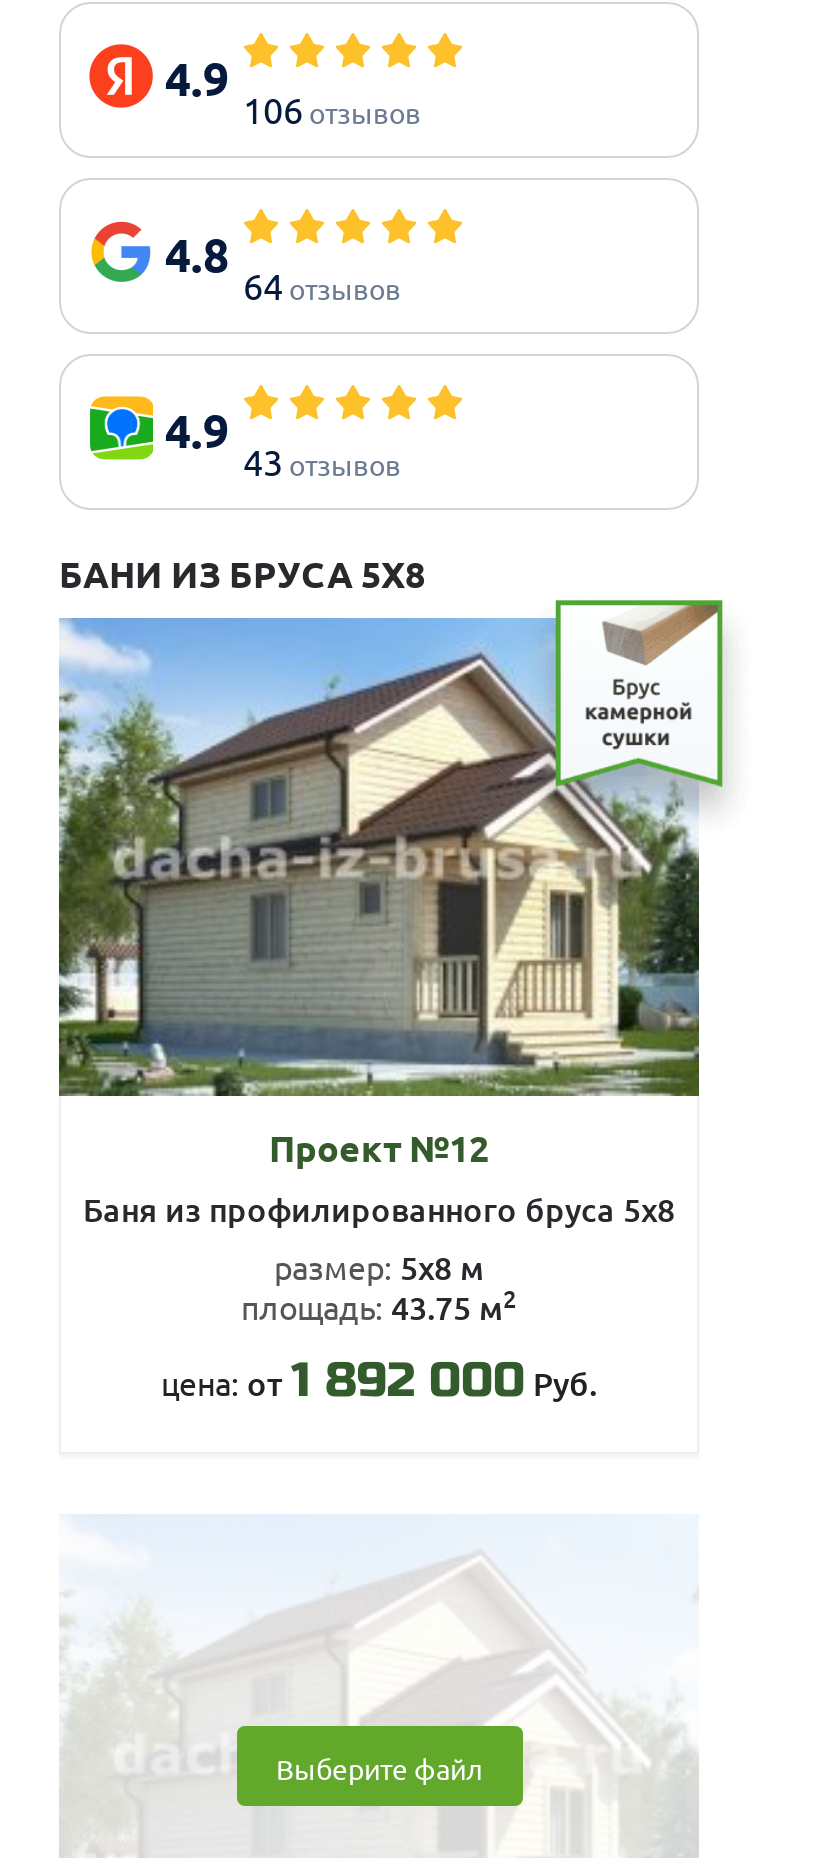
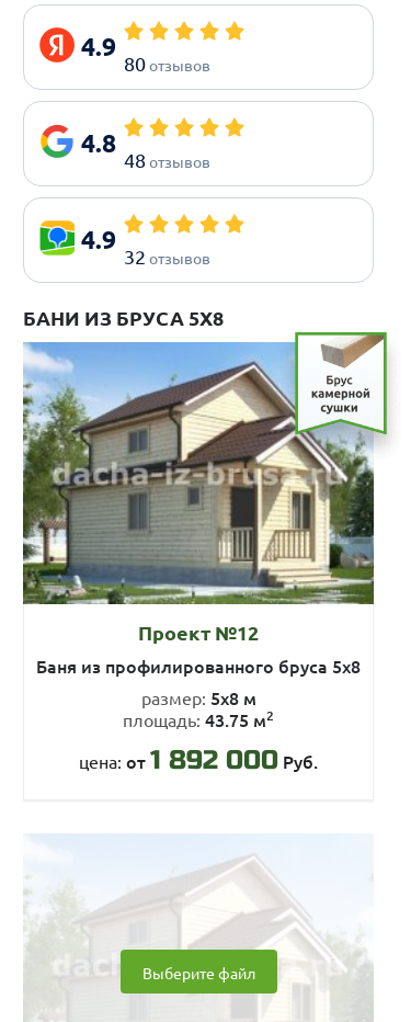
[243,88,421,130] 106 отзывов -> [124,52,210,75] 80 отзывов
[243,264,401,306] 64 отзывов -> [124,148,210,171] 48 отзывов
[243,440,401,482] 43 отзывов -> [124,245,210,268] 32 отзывов

